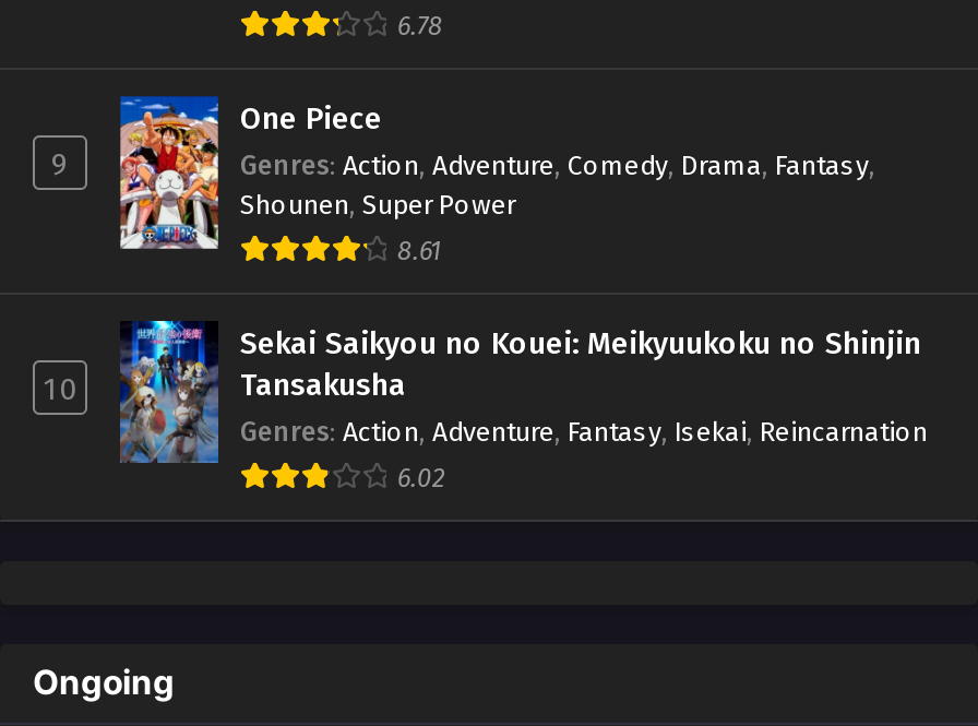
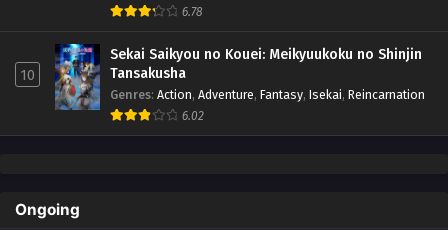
[118,95,875,265] [image] | One Piece | Genres: Action, Adventure, Comedy, Drama, Fantasy, | Shounen, Super Power | 8.61 -> none
[51,145,69,182] 9 -> none

